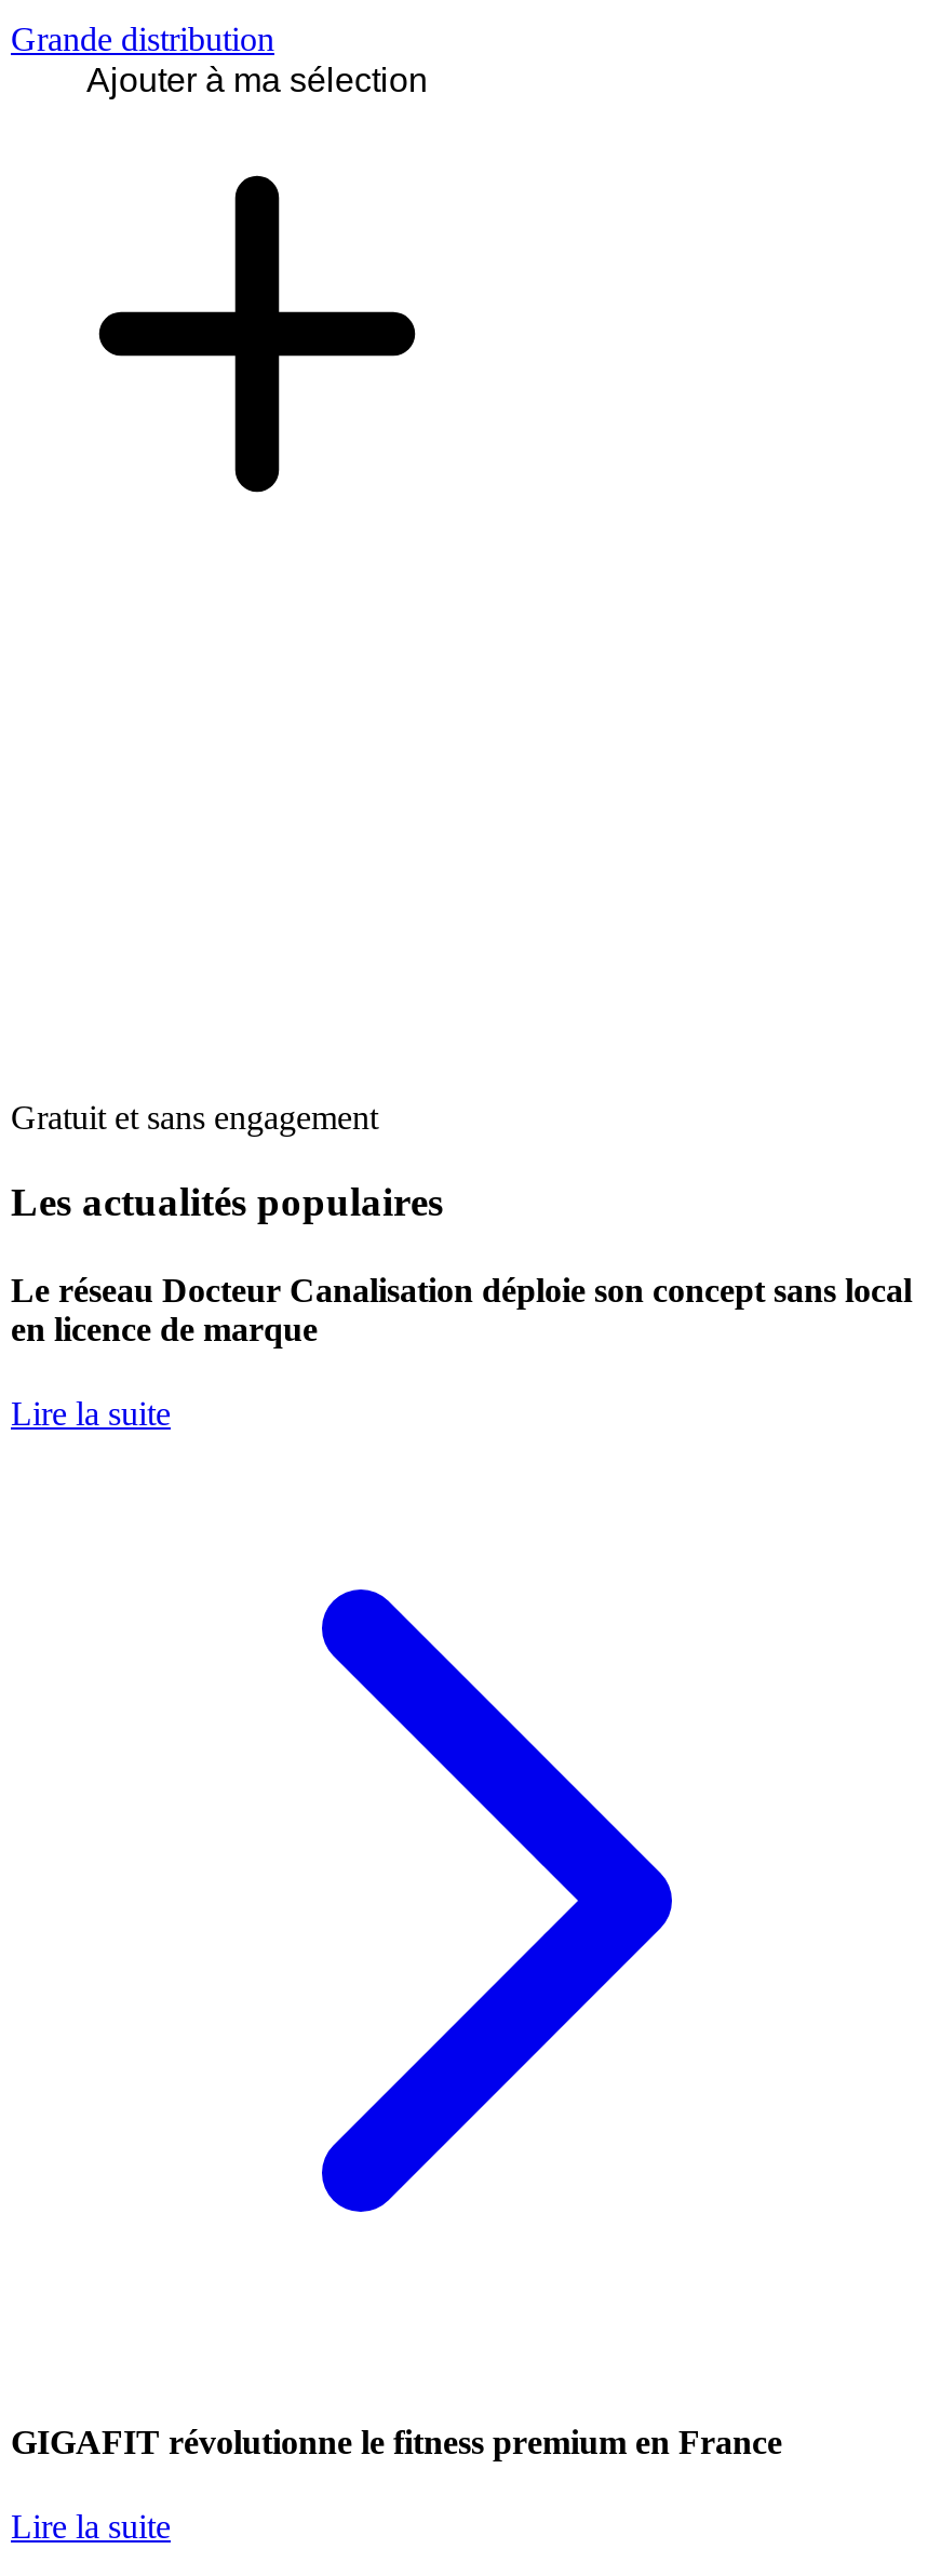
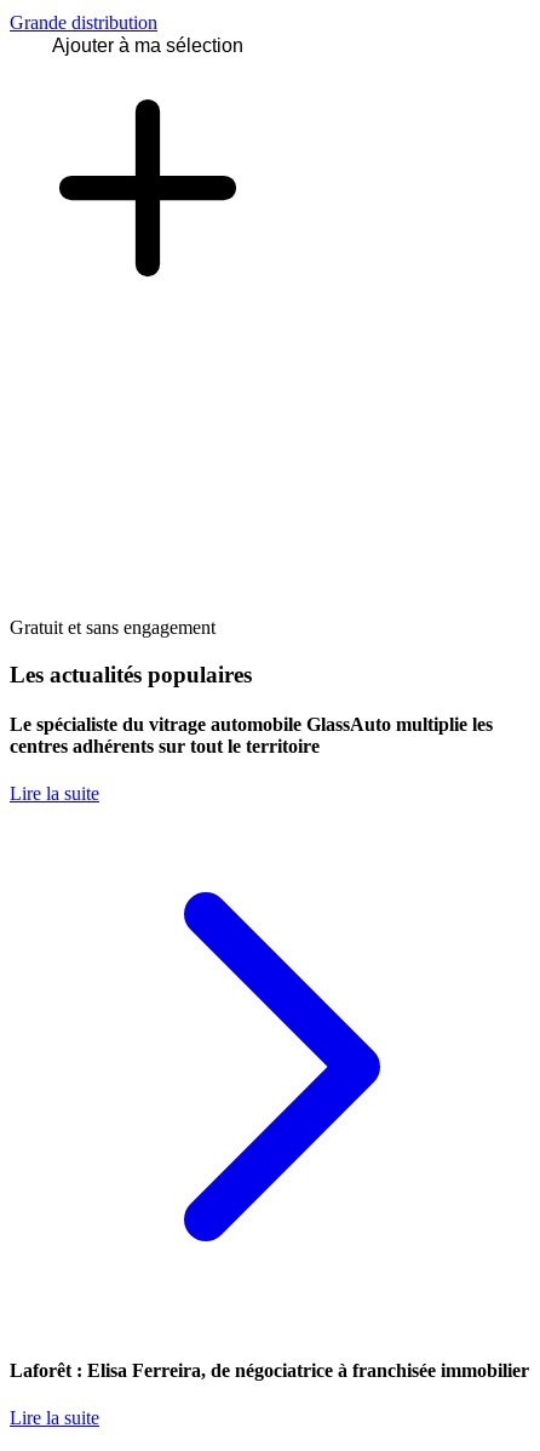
[11,1272,912,1348] Le réseau Docteur Canalisation déploie son concept sans local | en licence de marque -> [10,714,493,757] Le spécialiste du vitrage automobile GlassAuto multiplie les | centres adhérents sur tout le territoire
[11,2423,782,2460] GIGAFIT révolutionne le fitness premium en France -> [10,1360,529,1380] Laforêt : Elisa Ferreira, de négociatrice à franchisée immobilier

